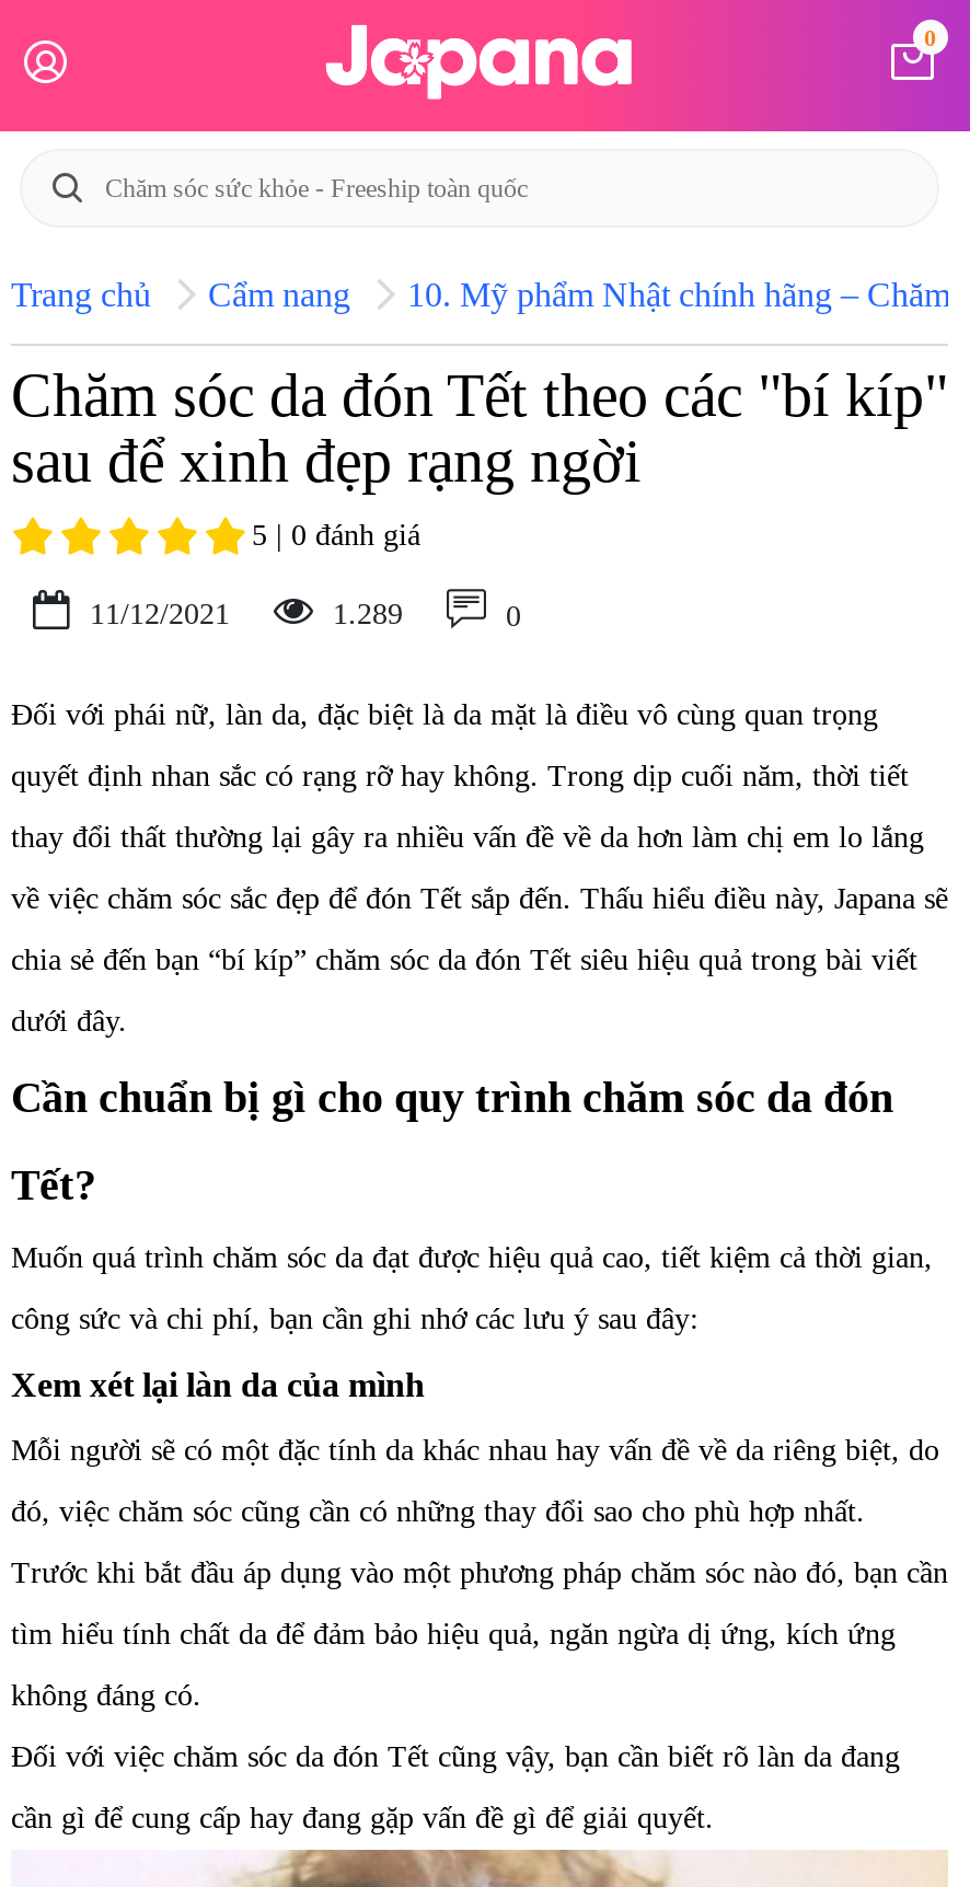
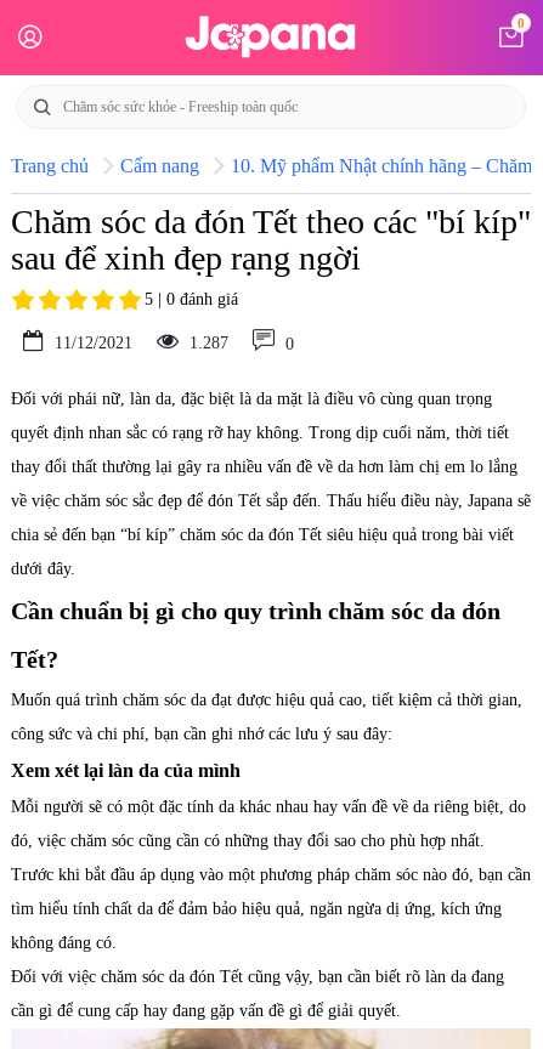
[324,598,403,630] 1.289 -> [185,334,228,352] 1.287

